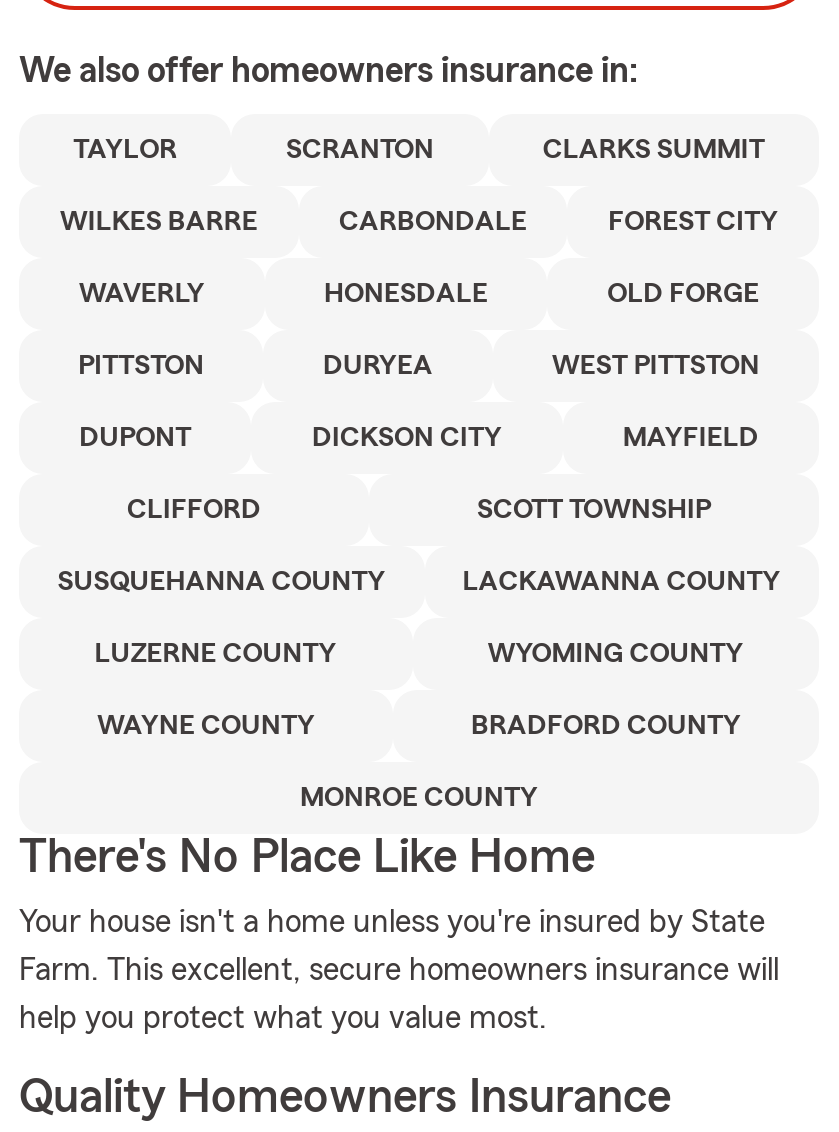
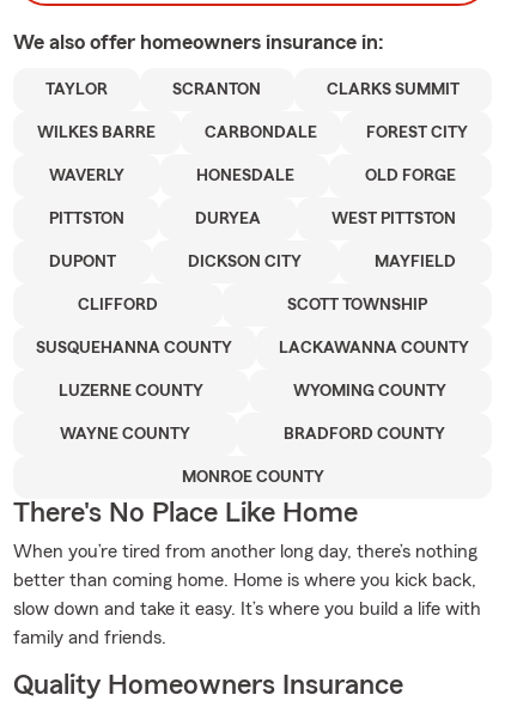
[19,906,779,1034] Your house isn't a home unless you're insured by State | Farm. This excellent, secure homeowners insurance will | help you protect what you value most. -> [13,542,481,647] When you’re tired from another long day, there’s nothing | better than coming home. Home is where you kick back, | slow down and take it easy. It’s where you build a life with | family and friends.

